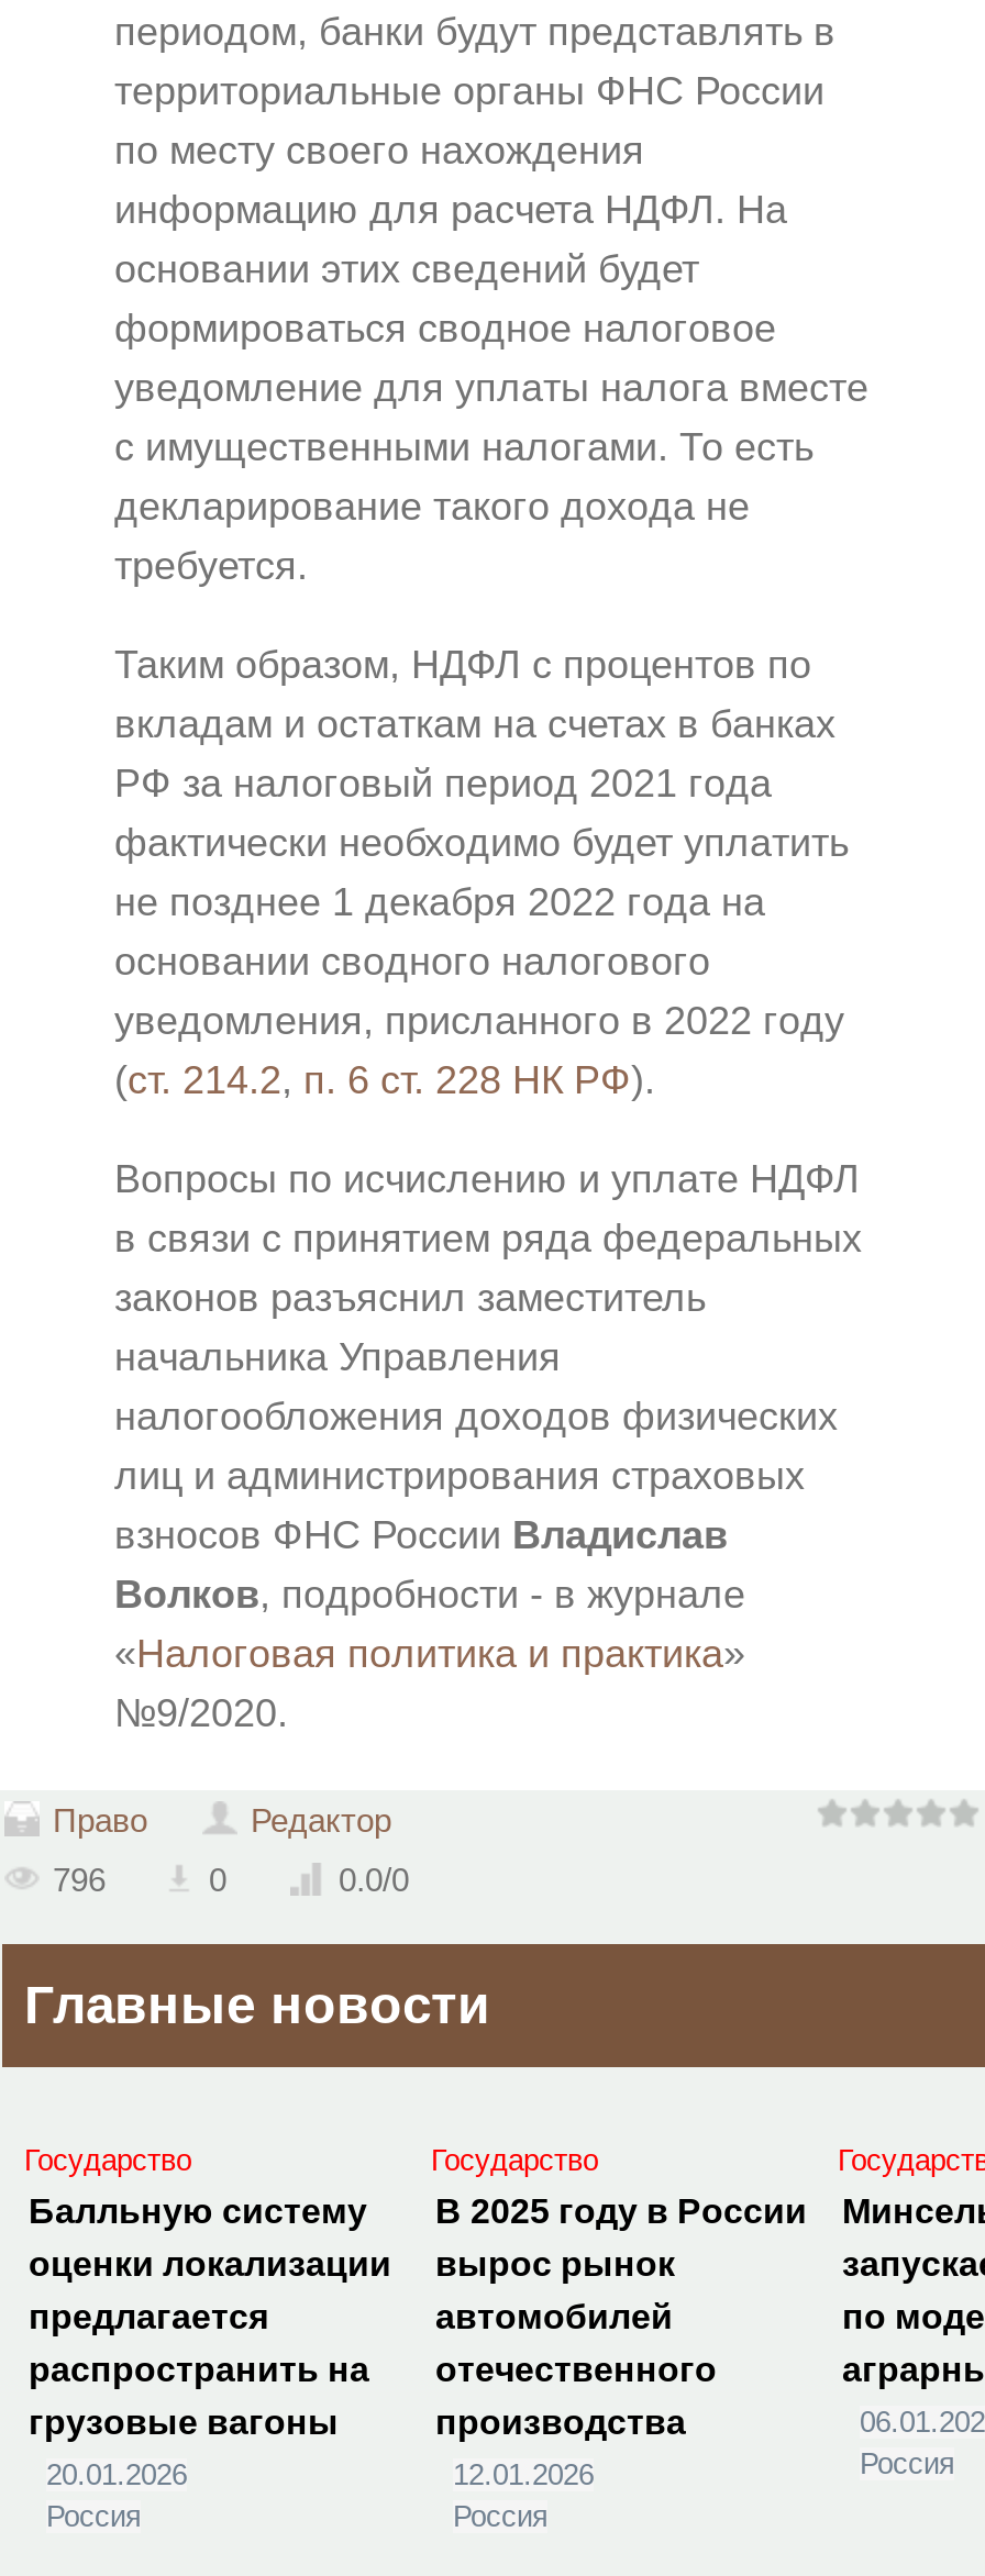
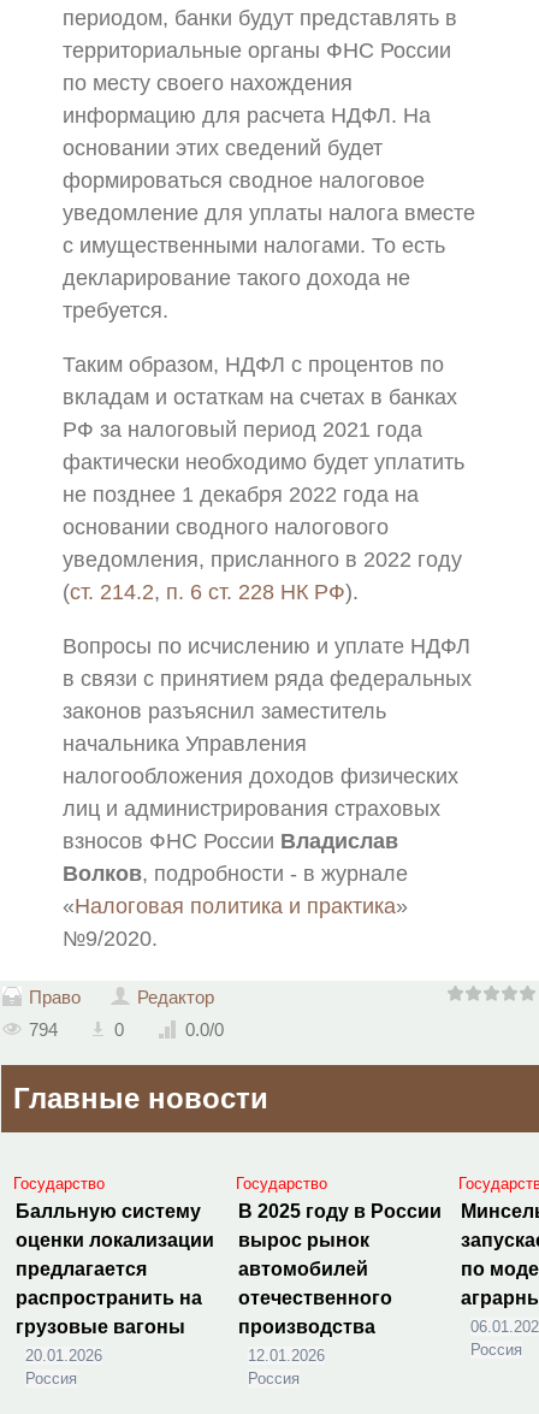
[53,1861,106,1898] 796 -> [29,1019,58,1040] 794

